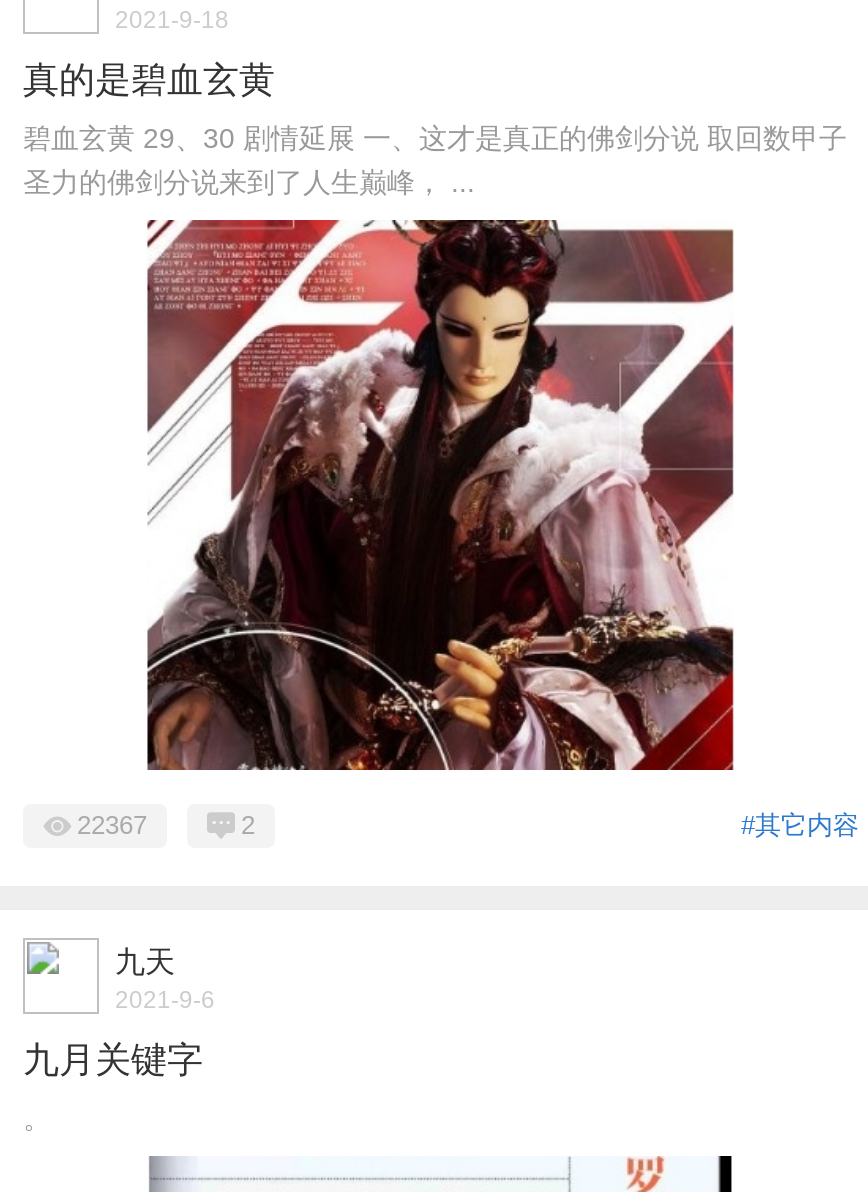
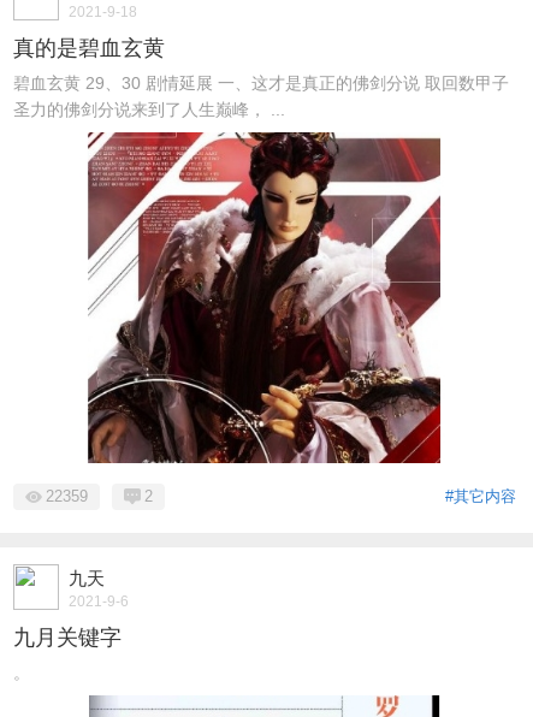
[77,811,147,841] 22367 -> [46,488,88,506] 22359

